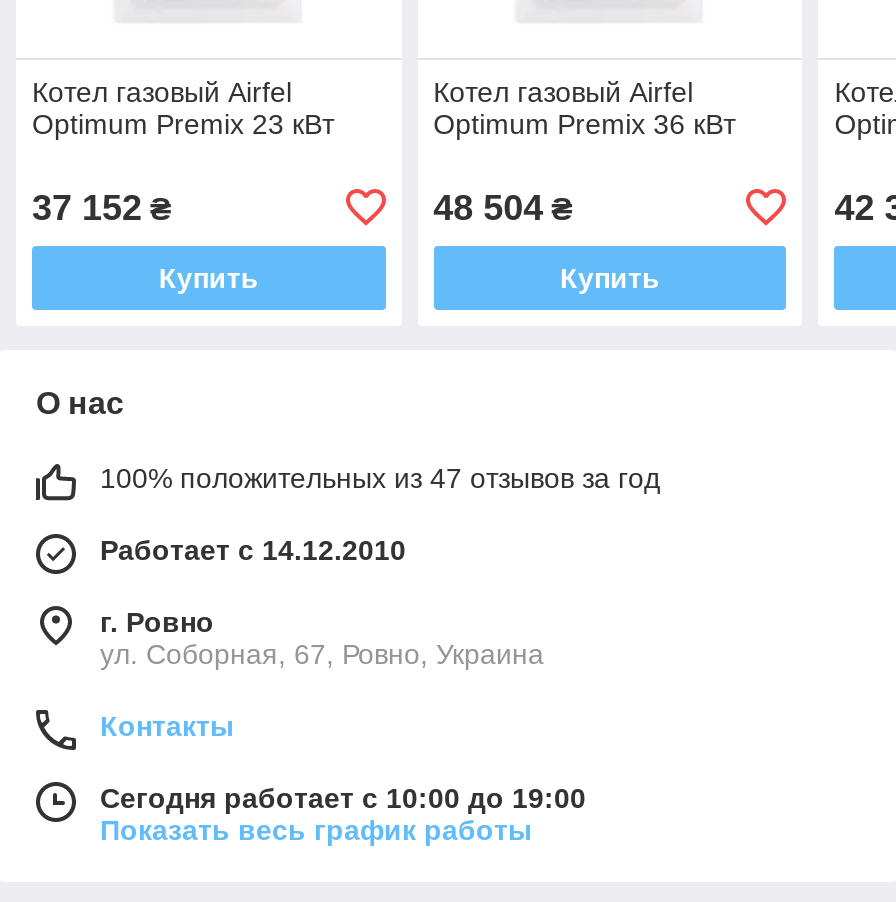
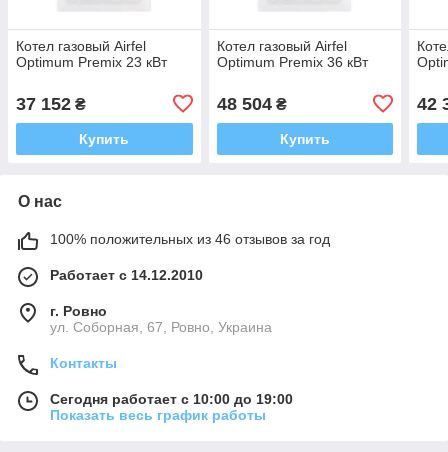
[100,462,660,494] 100% положительных из 47 отзывов за год -> [50,231,330,247] 100% положительных из 46 отзывов за год

